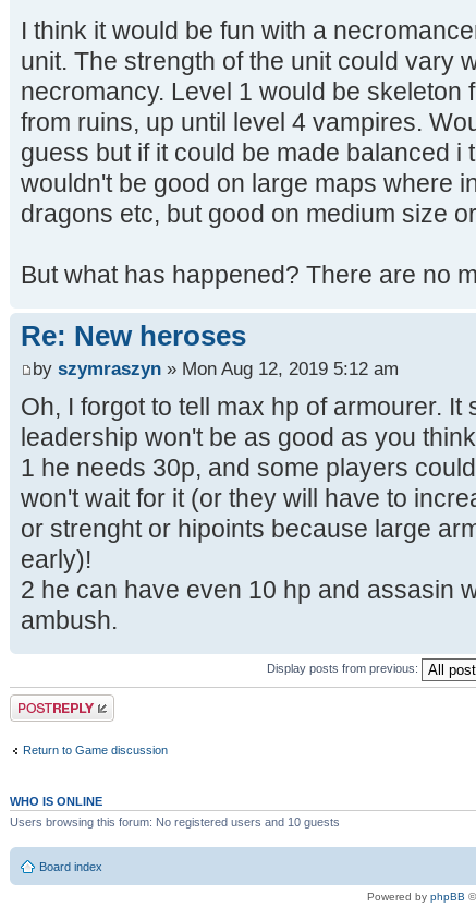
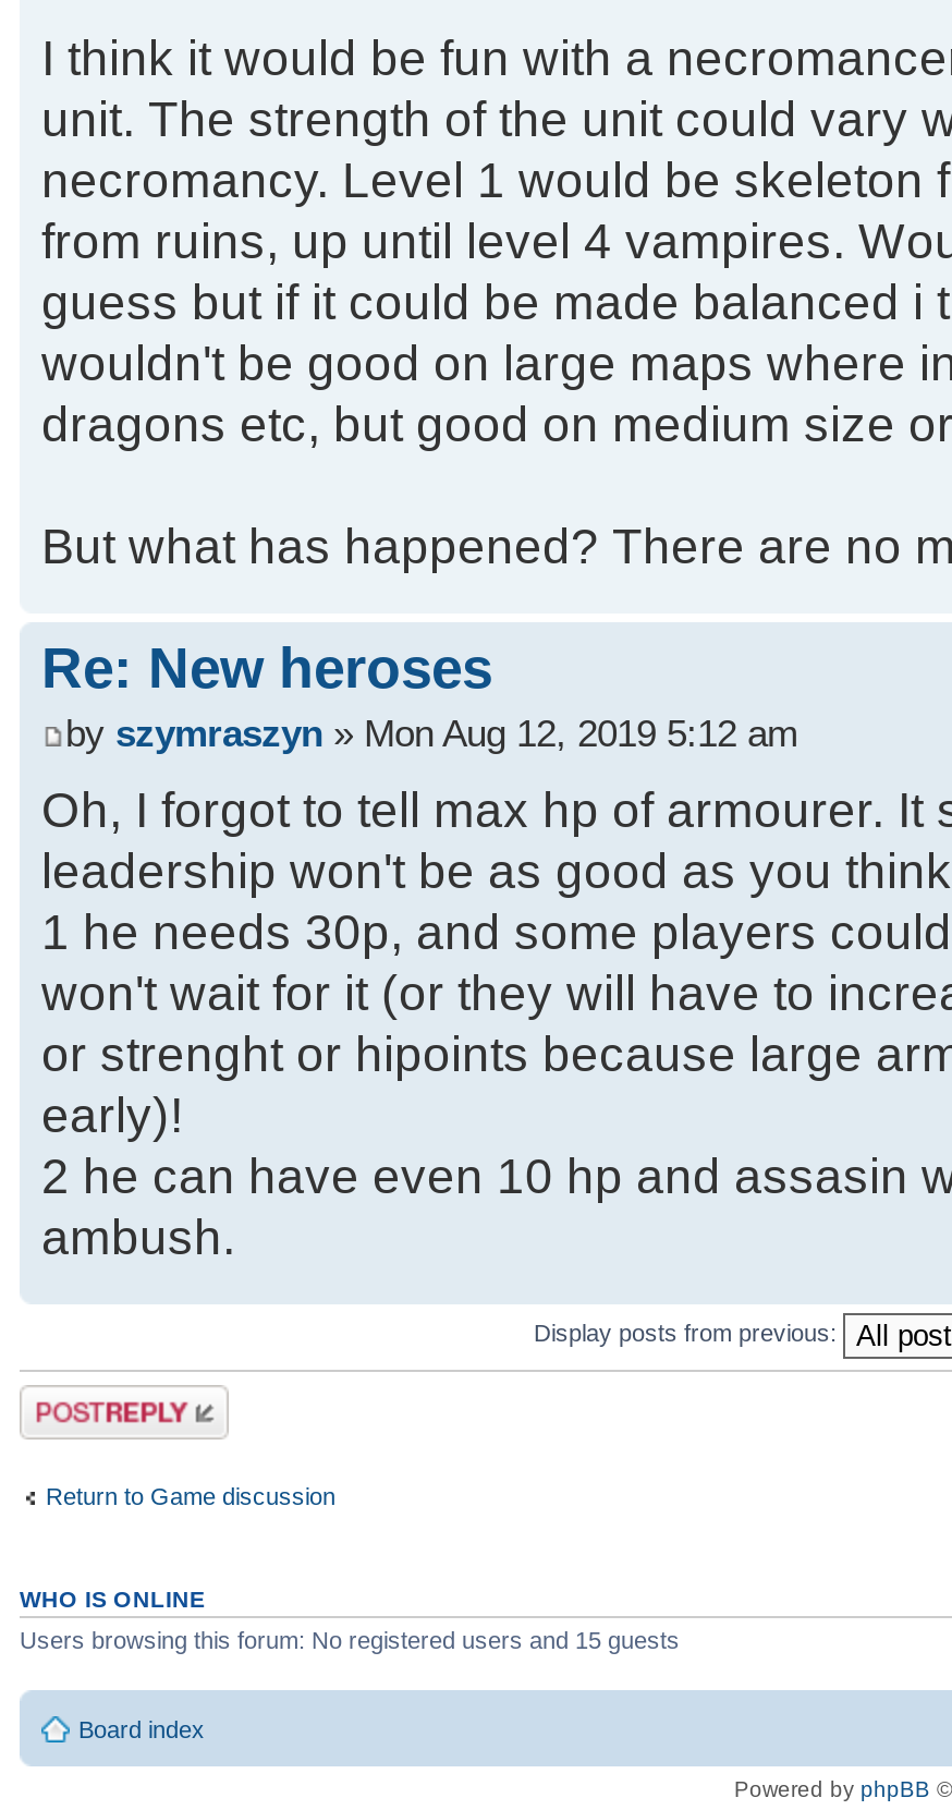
[10,815,340,828] Users browsing this forum: No registered users and 10 guests -> [20,1626,680,1652] Users browsing this forum: No registered users and 15 guests

